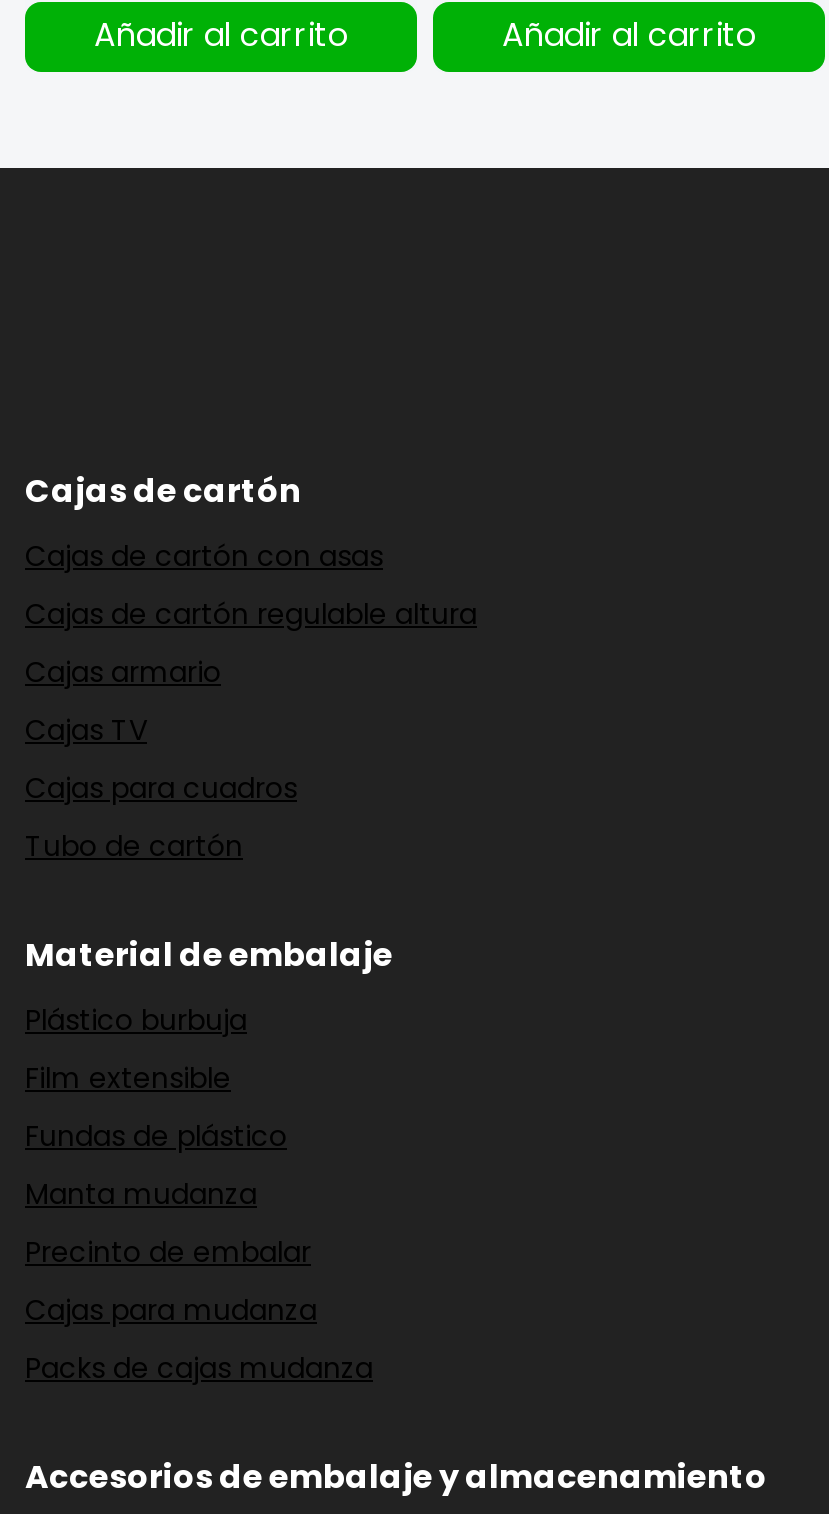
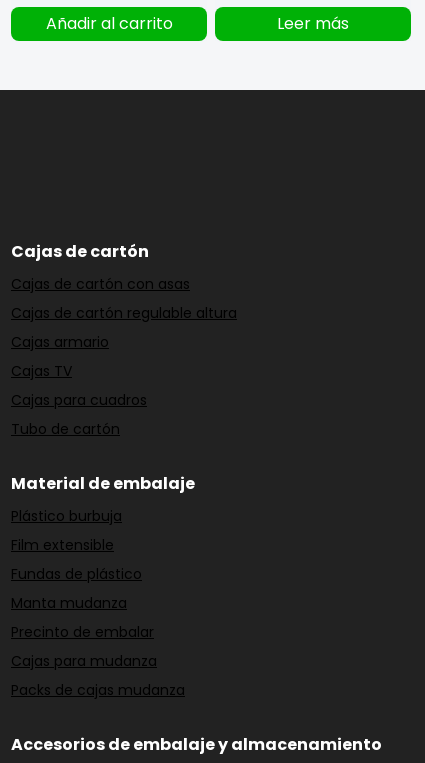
[502,13,756,59] Añadir al carrito -> [277,12,349,35] Leer más

